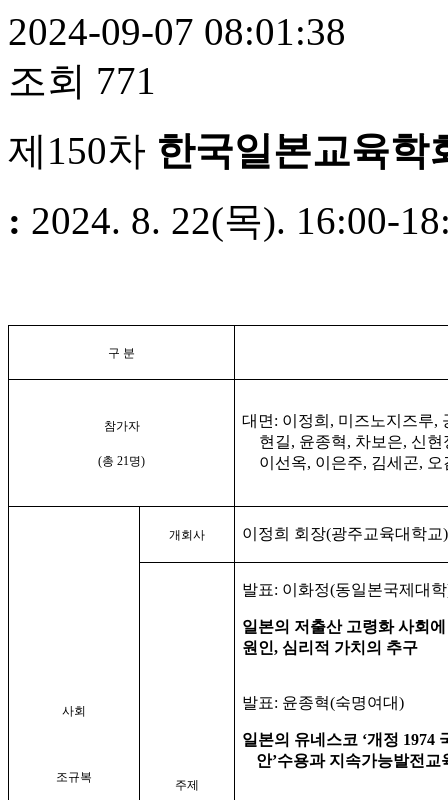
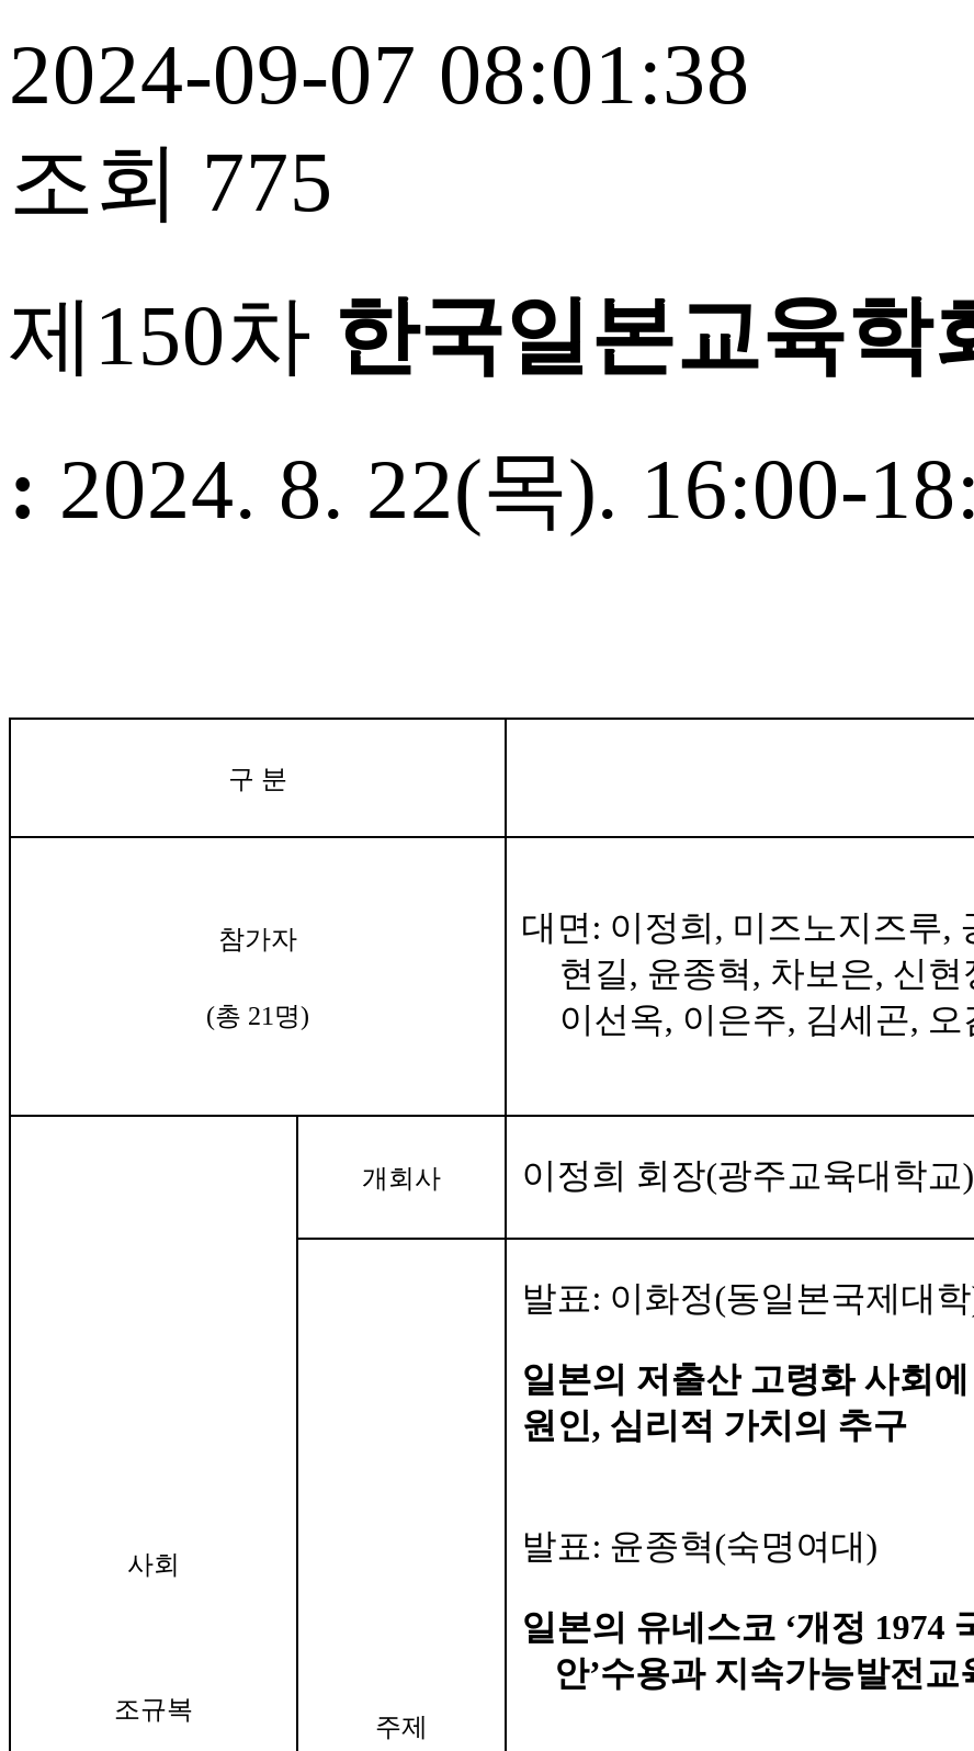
[8,59,156,102] 조회 771 -> [9,133,333,228] 조회 775

